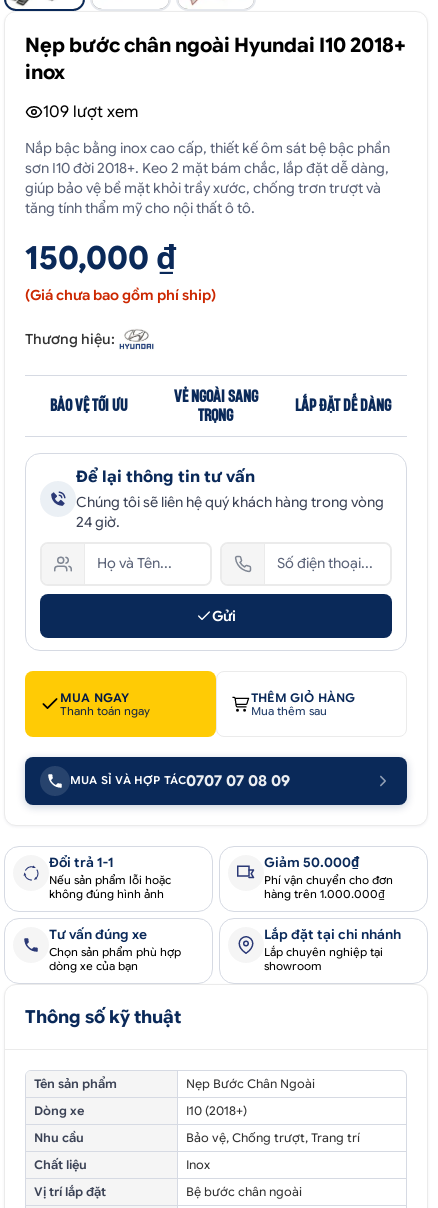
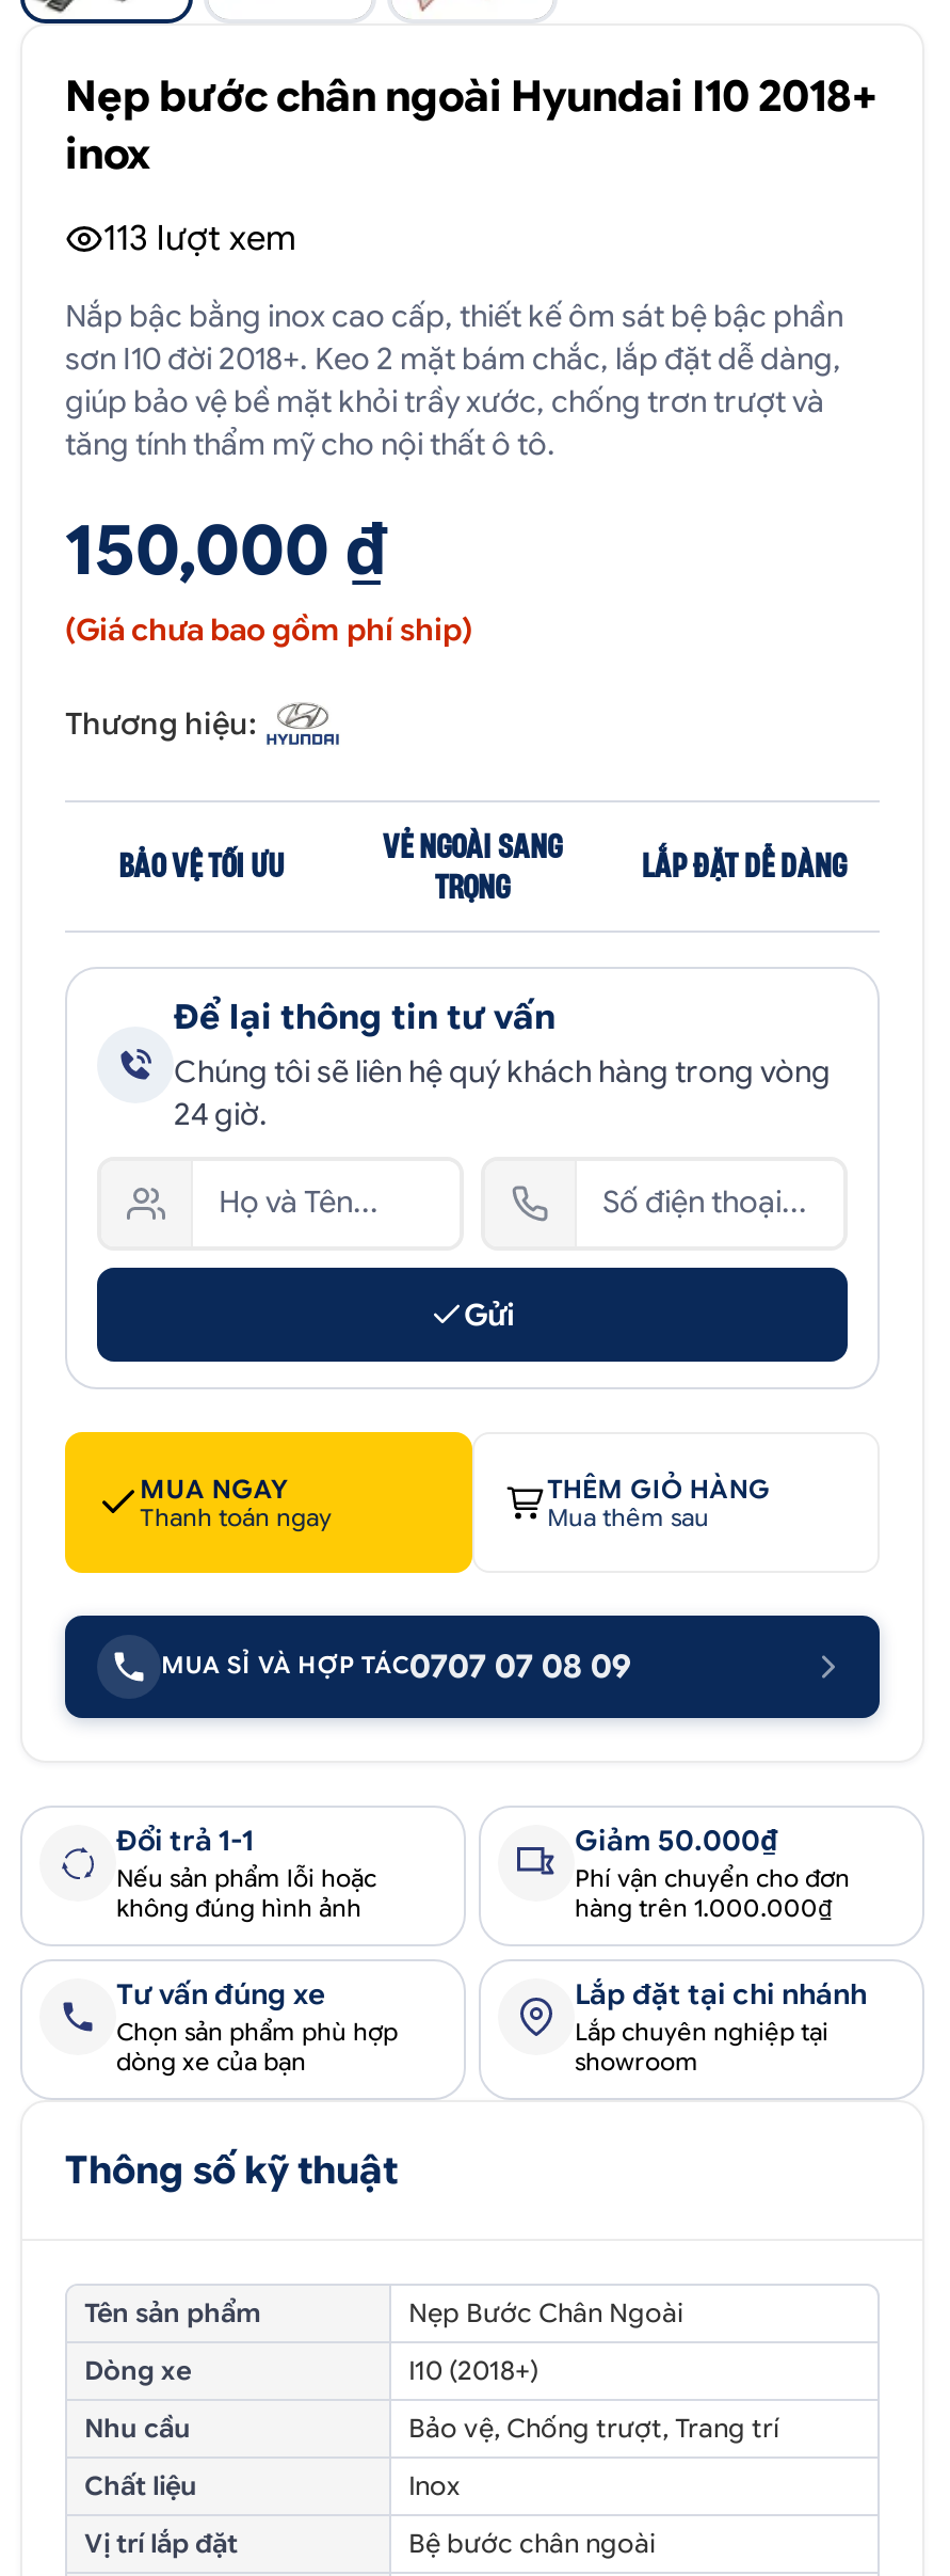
[43,102,138,122] 109 lượt xem -> [103,217,295,260] 113 lượt xem

